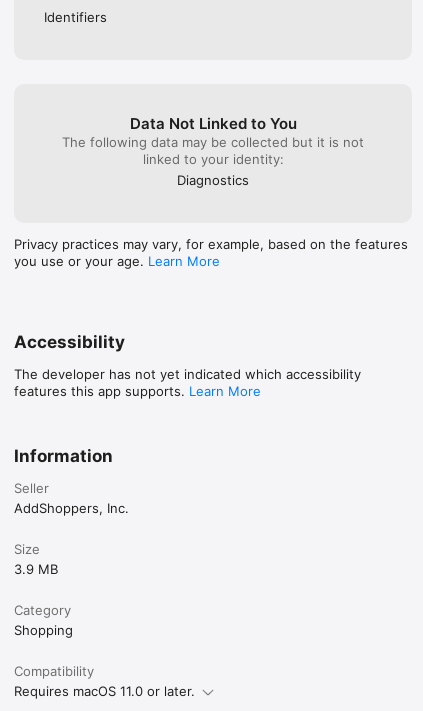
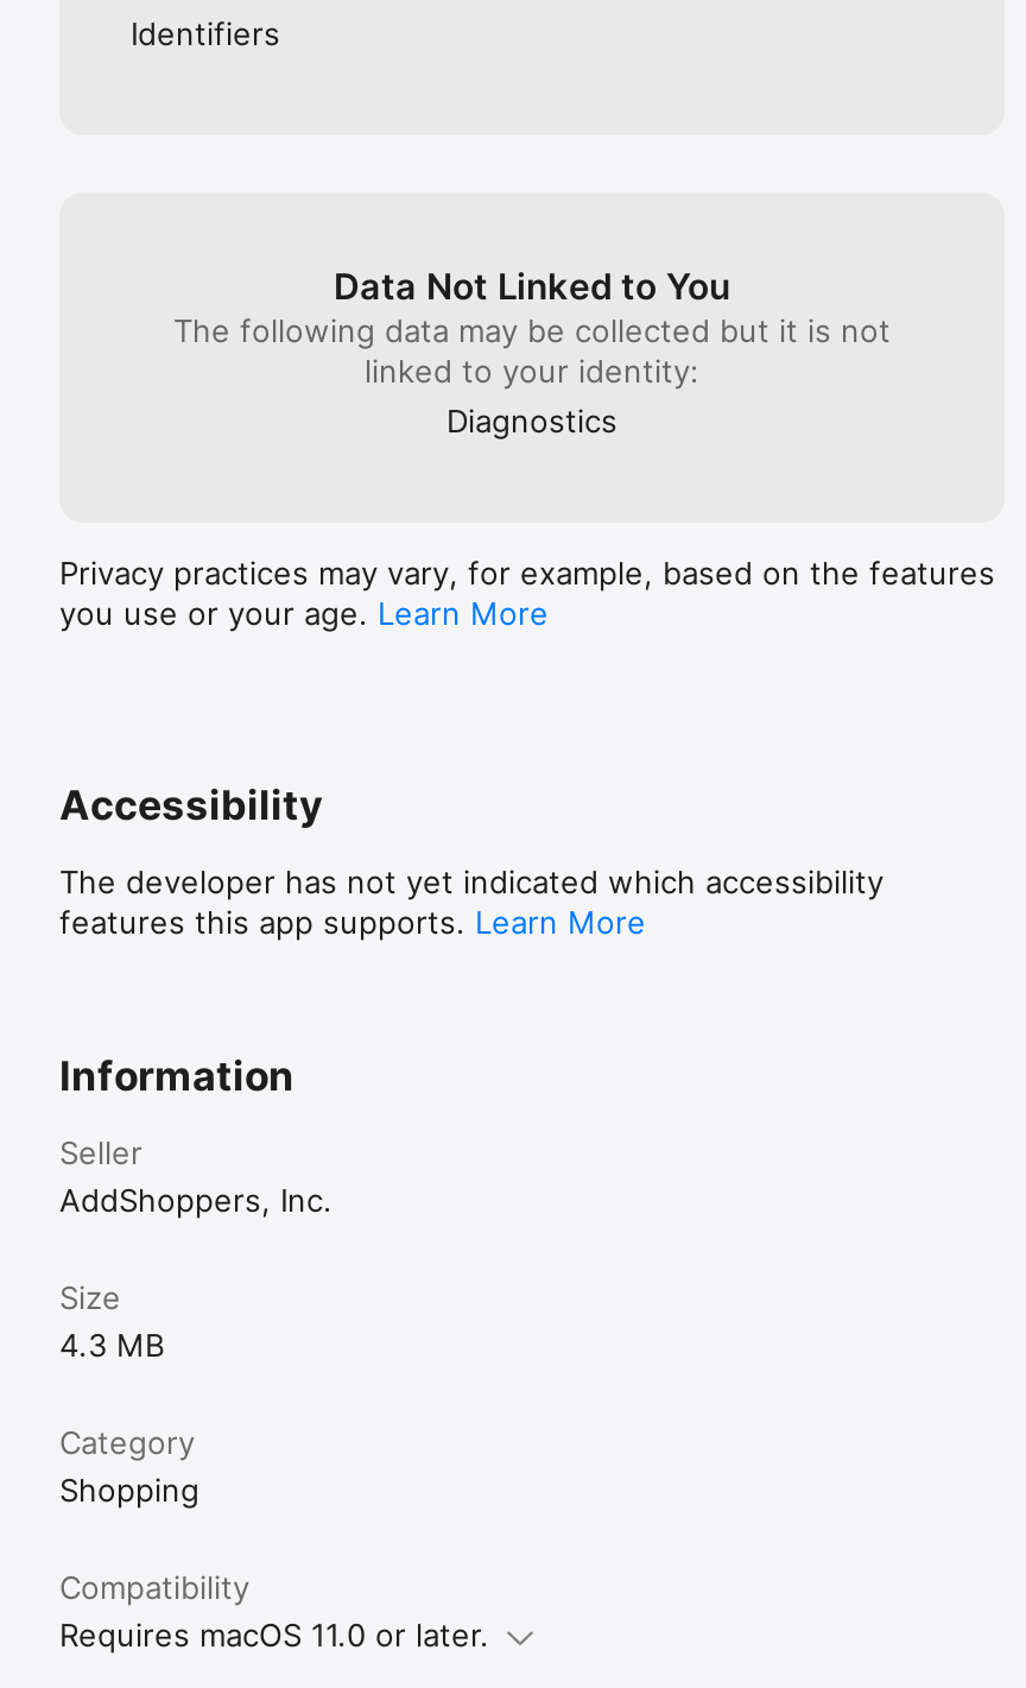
[14,561,58,577] 3.9 MB -> [59,1326,164,1364] 4.3 MB

